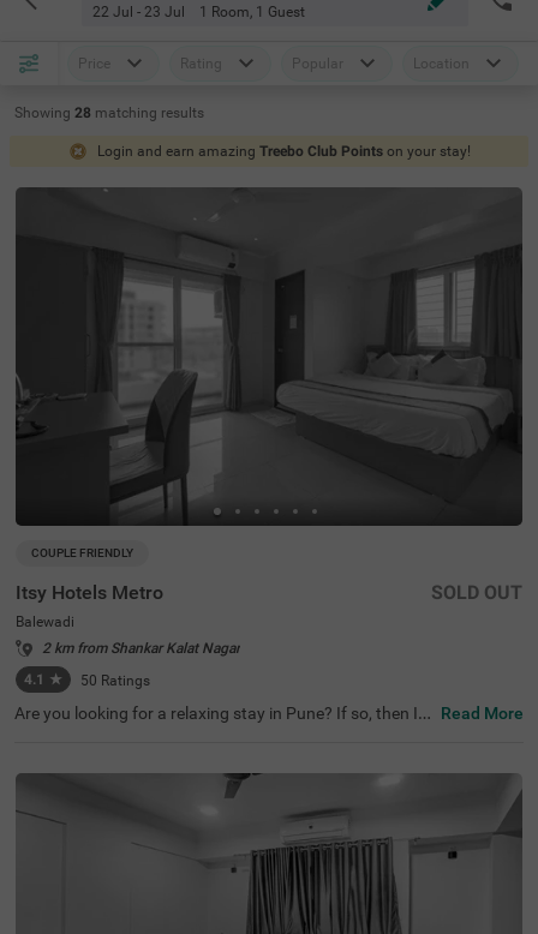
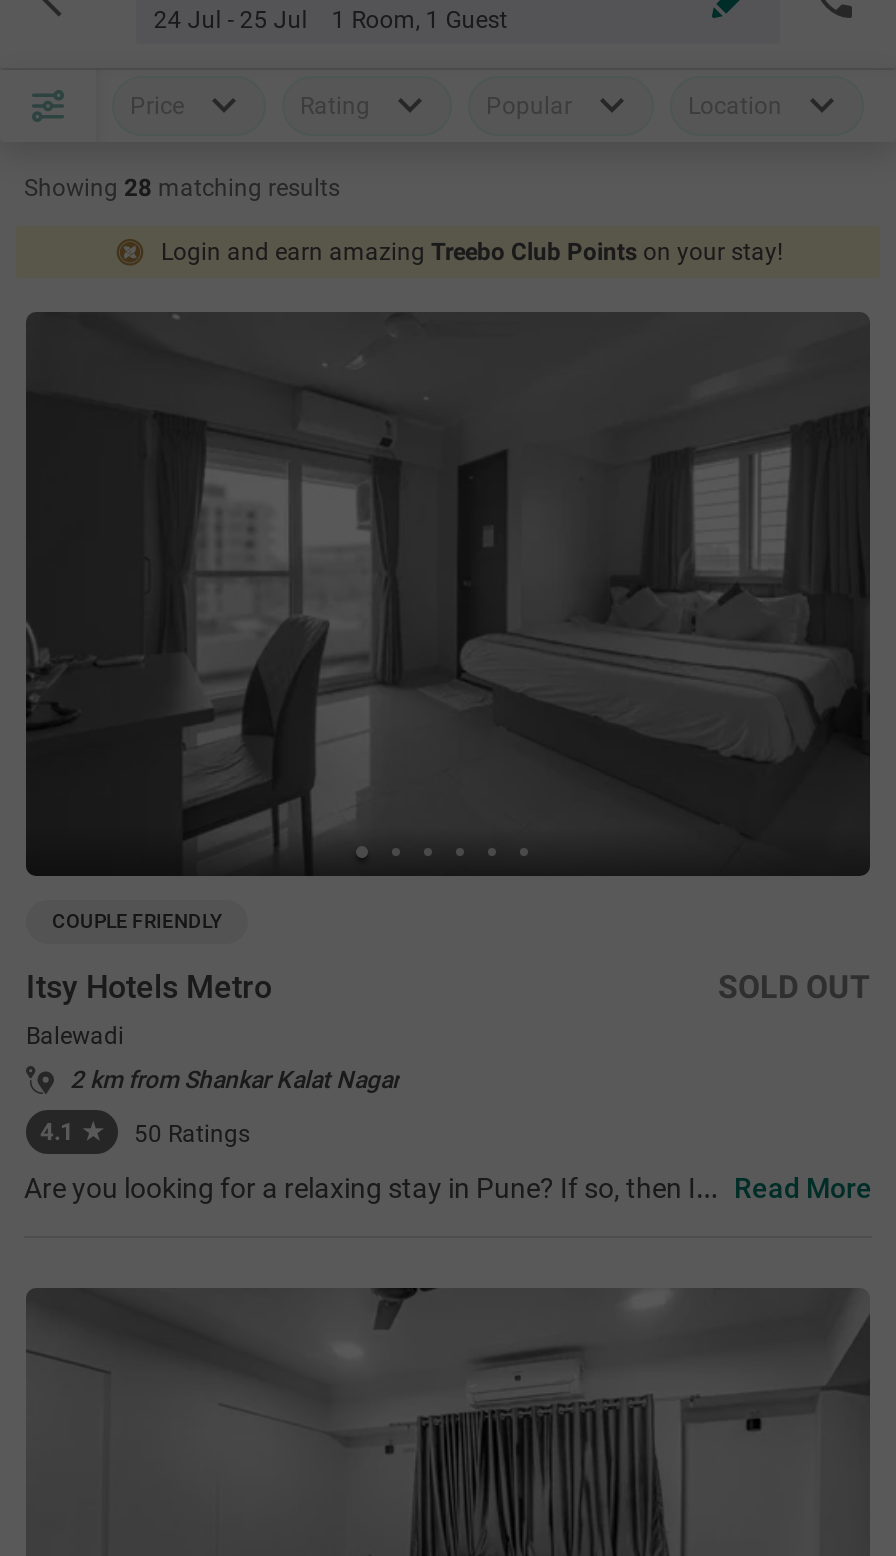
[92,4,305,20] 22 Jul - 23 Jul 1 Room, 1 Guest -> [154,6,508,34] 24 Jul - 25 Jul 1 Room, 1 Guest

